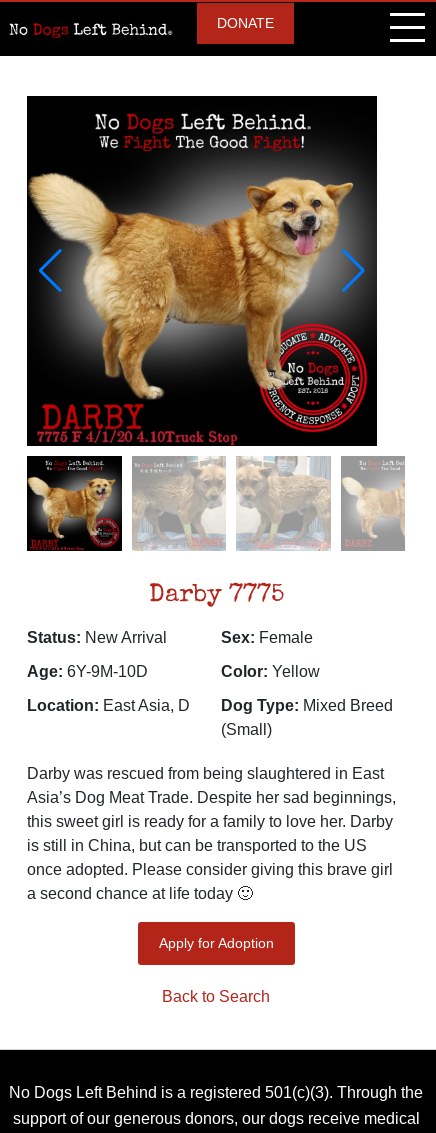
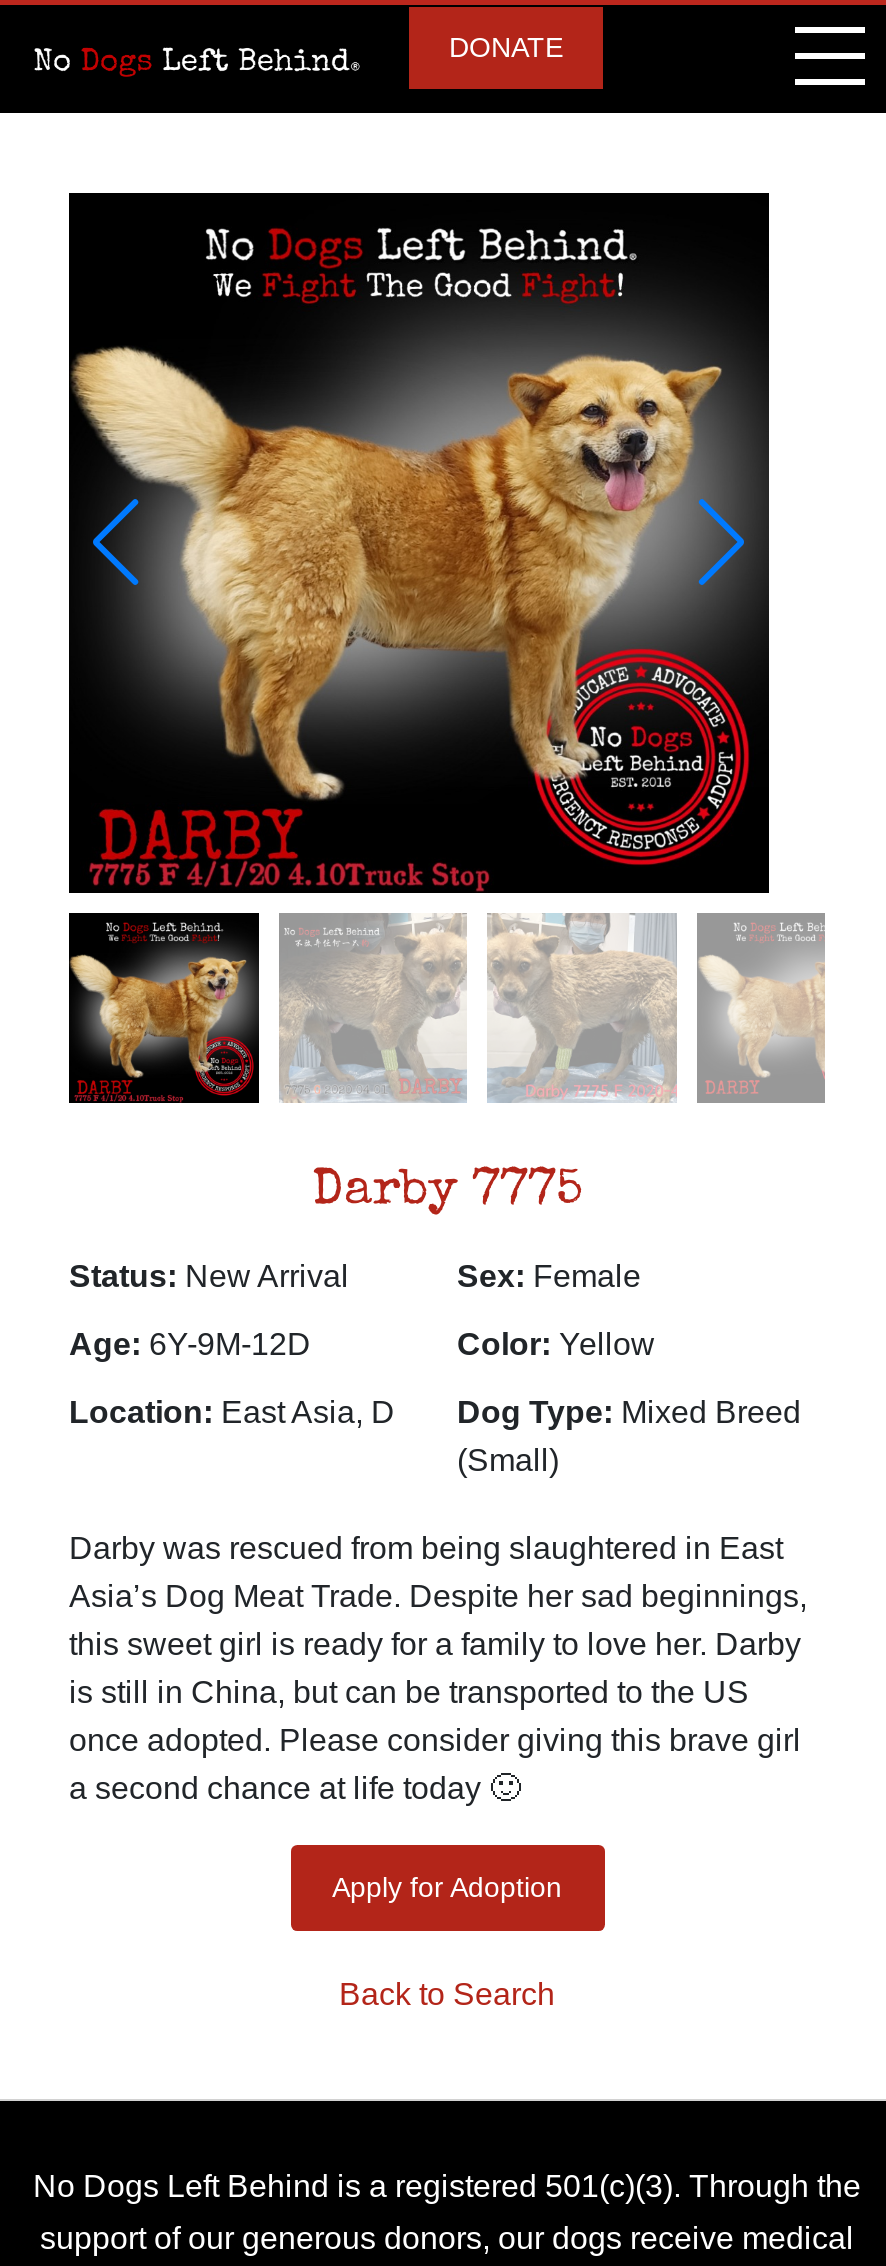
[27,662,148,679] Age: 6Y-9M-10D -> [69,1326,311,1360] Age: 6Y-9M-12D

